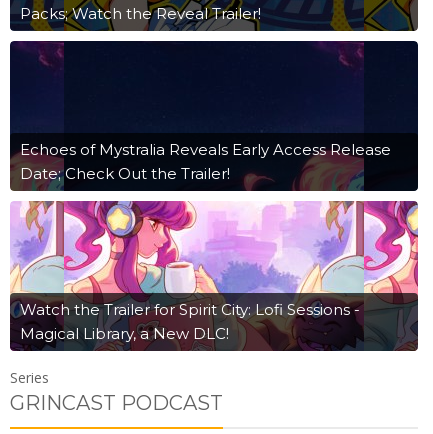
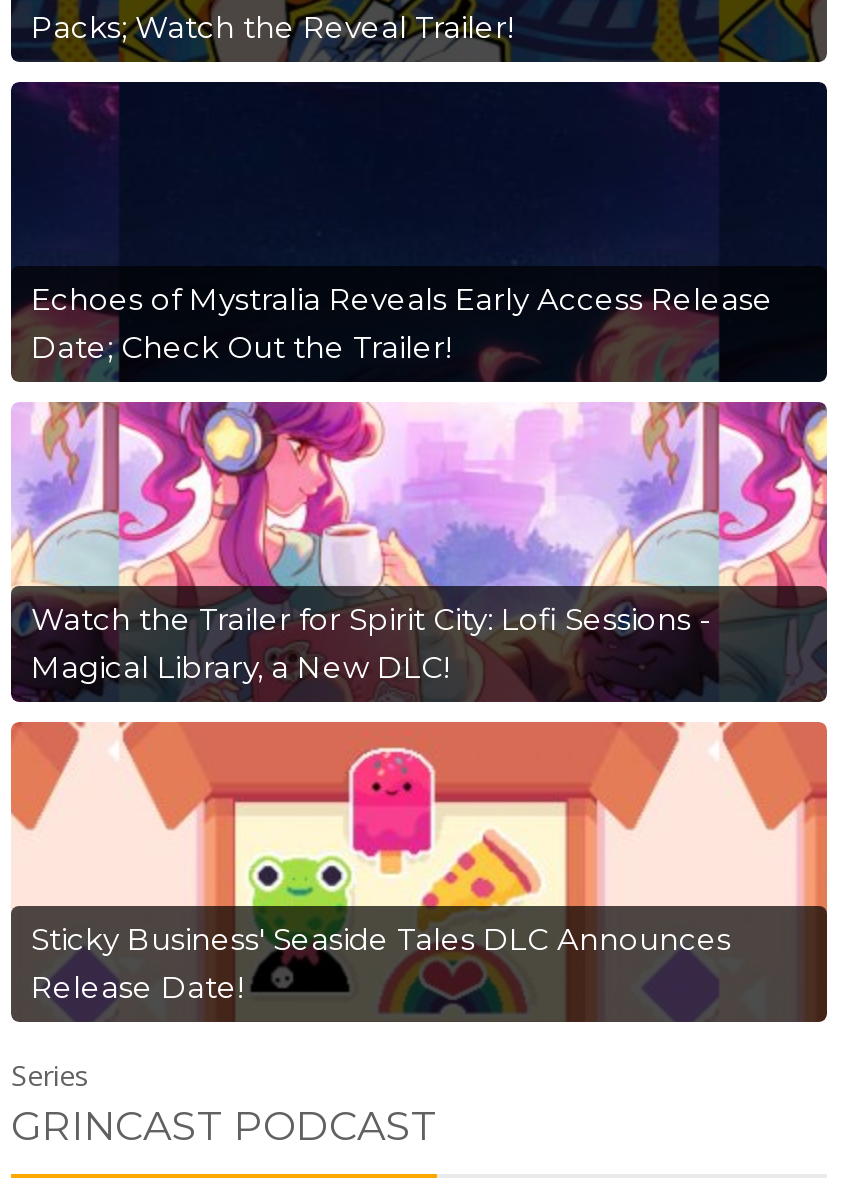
none -> [9,720,829,1022] [image] | Sticky Business' Seaside Tales DLC Announces | Release Date!

